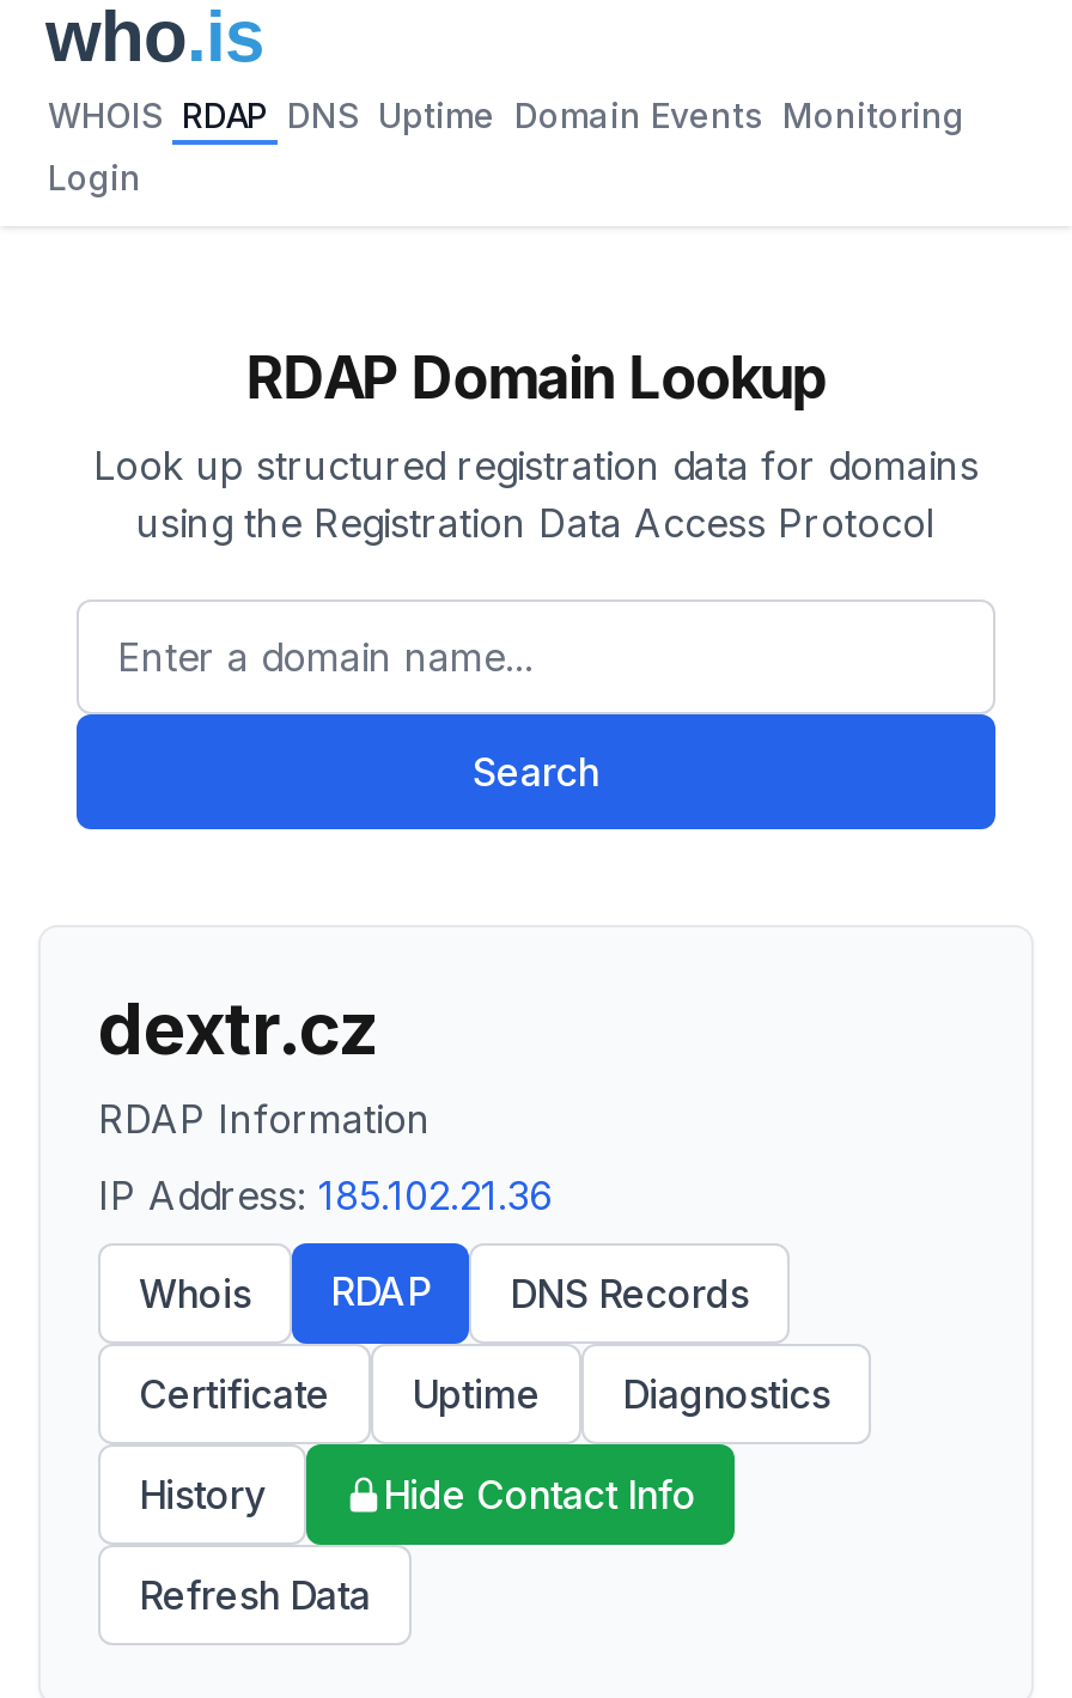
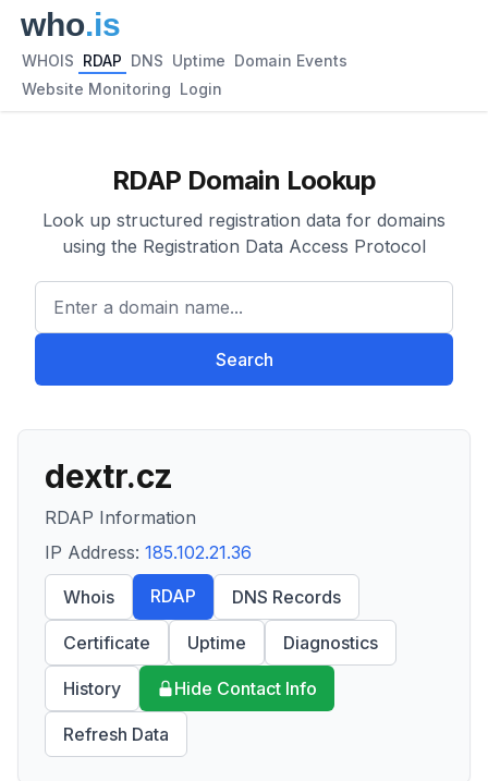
[48,95,964,135] WHOIS RDAP DNS Uptime Domain Events Monitoring -> [22,51,347,70] WHOIS RDAP DNS Uptime Domain Events
[48,157,141,197] Login -> [22,80,222,98] Website Monitoring Login

